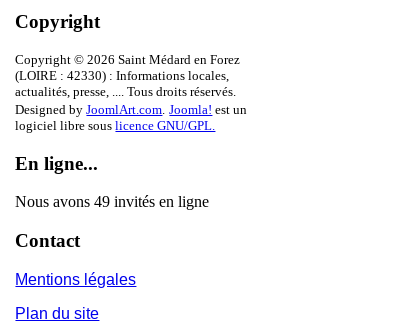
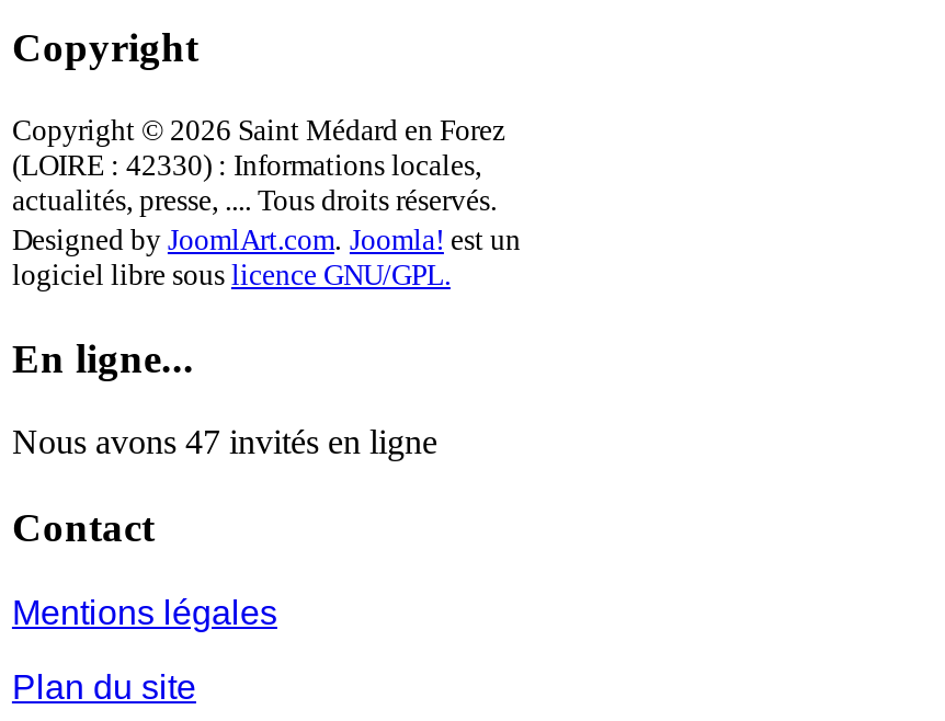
[15,193,209,210] Nous avons 49 invités en ligne -> [12,424,437,461] Nous avons 47 invités en ligne

